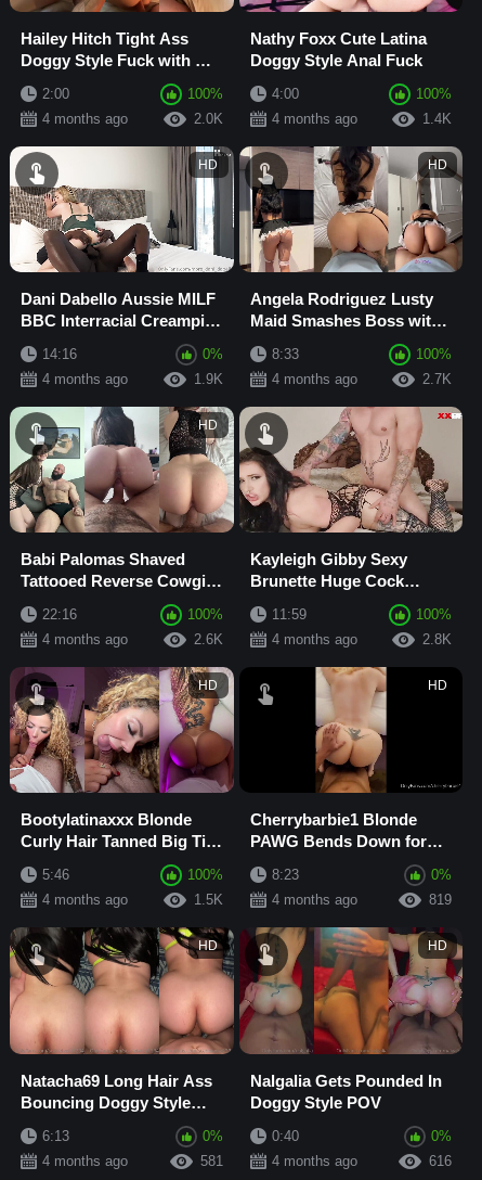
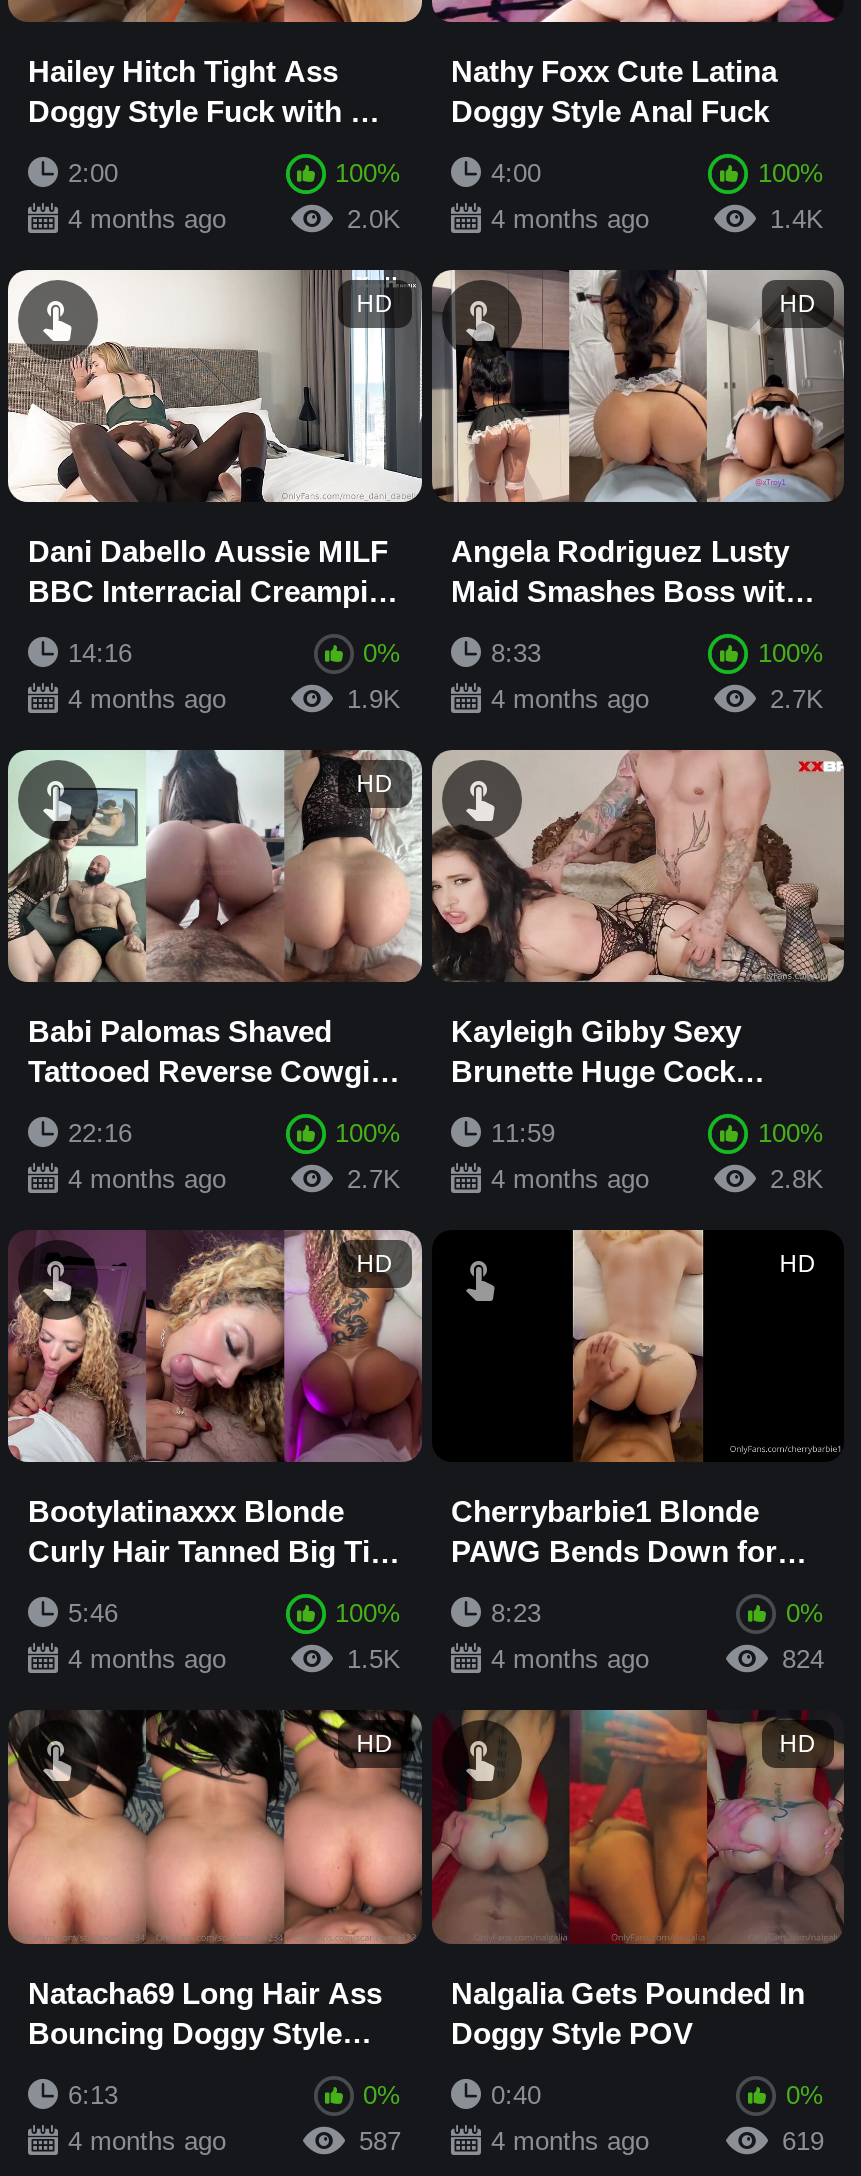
[193,631,223,648] 2.6K -> [347,1164,401,1194] 2.7K
[429,892,452,908] 819 -> [782,1645,824,1675] 824
[200,1152,223,1169] 581 -> [359,2125,401,2155] 587
[429,1152,452,1169] 616 -> [782,2125,824,2155] 619

